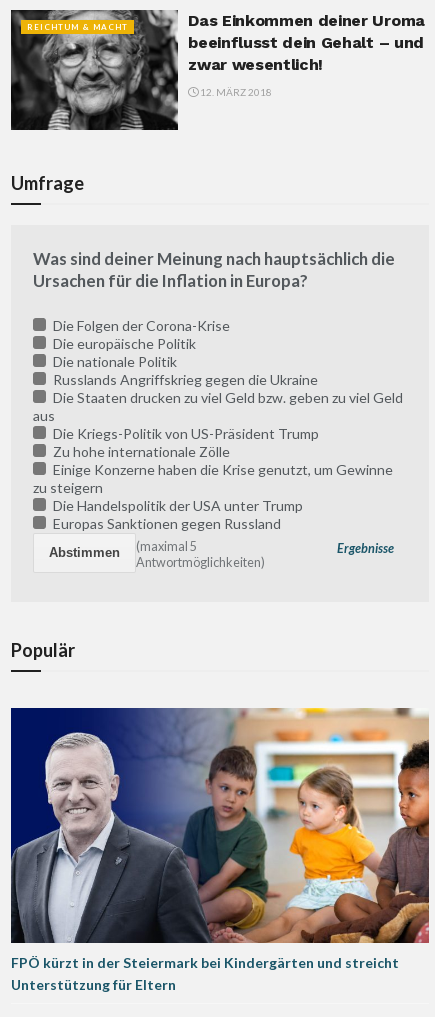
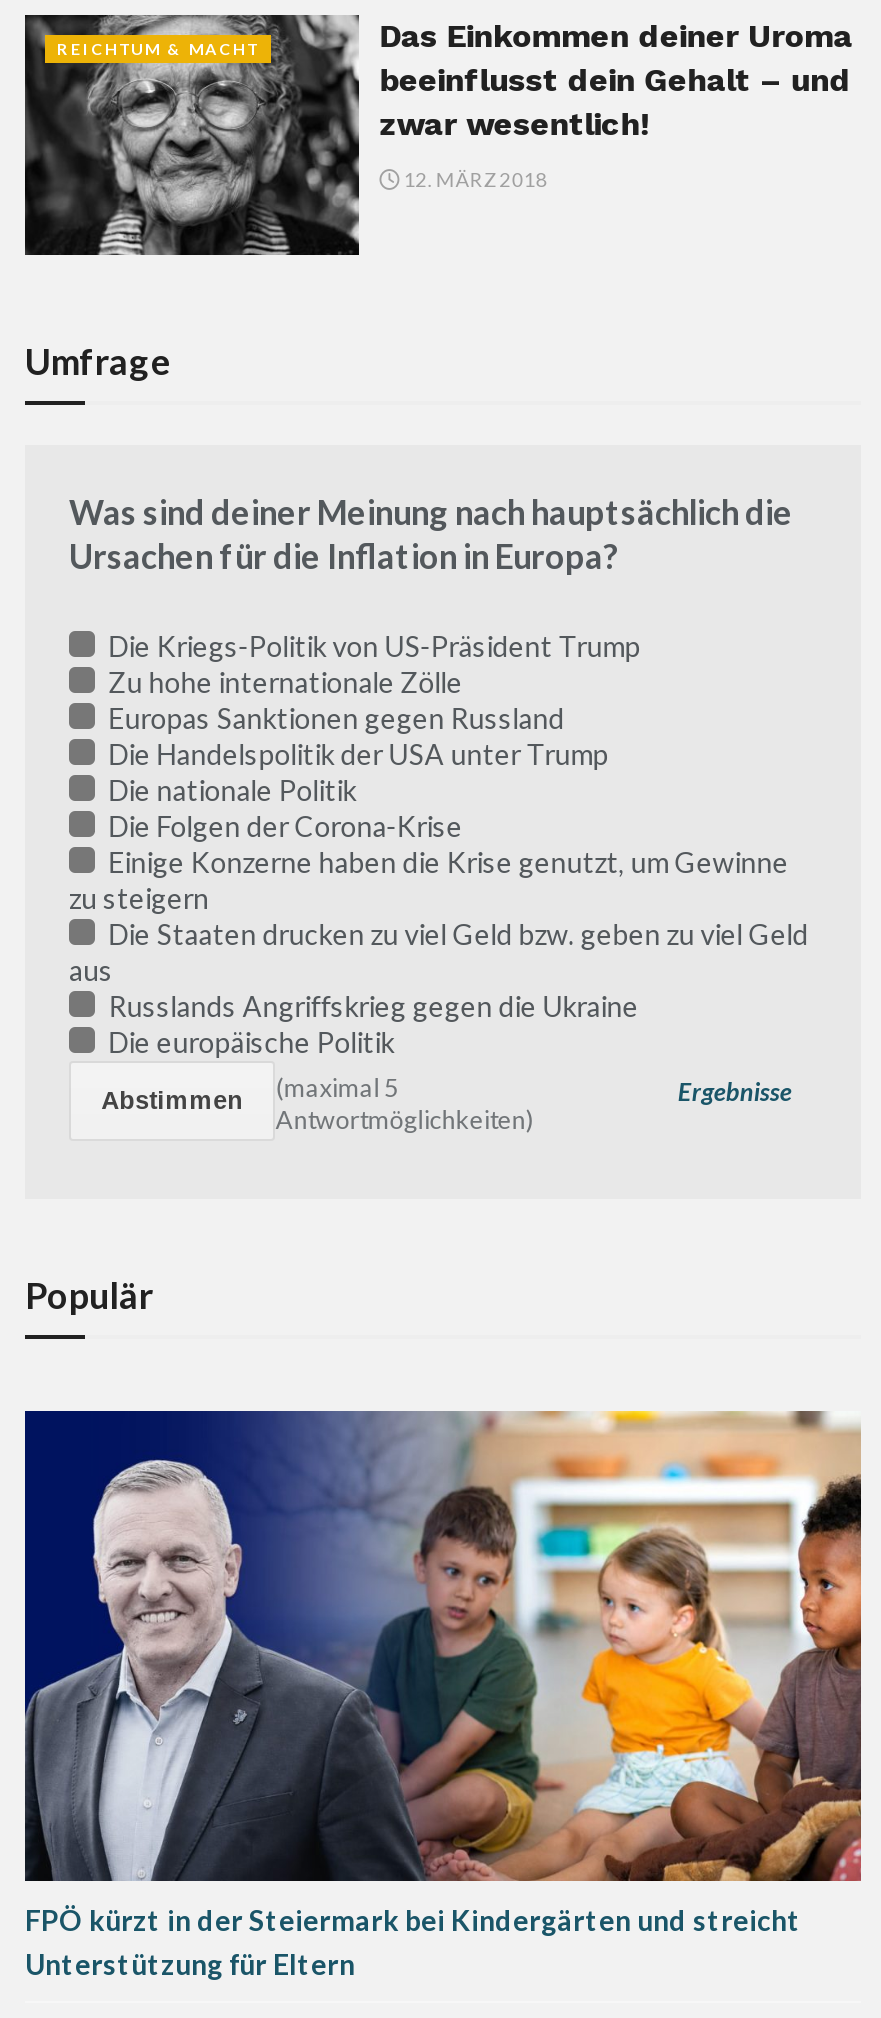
moved [50,317,230,334] -> [103,809,463,843]: Die Folgen der Corona-Krise
moved [50,335,196,352] -> [103,1025,395,1059]: Die europäische Politik
moved [50,353,177,370] -> [103,773,357,807]: Die nationale Politik
moved [50,371,318,388] -> [103,989,639,1023]: Russlands Angriffskrieg gegen die Ukraine
moved [33,389,403,424] -> [69,917,809,987]: Die Staaten drucken zu viel Geld bzw. geben zu viel Geld | aus
moved [50,425,319,460] -> [103,629,641,699]: Die Kriegs-Politik von US-Präsident Trump | Zu hohe internationale Zölle
moved [33,461,393,496] -> [69,845,789,915]: Einige Konzerne haben die Krise genutzt, um Gewinne | zu steigern
moved [50,497,303,532] -> [103,701,609,771]: Die Handelspolitik der USA unter Trump | Europas Sanktionen gegen Russland

